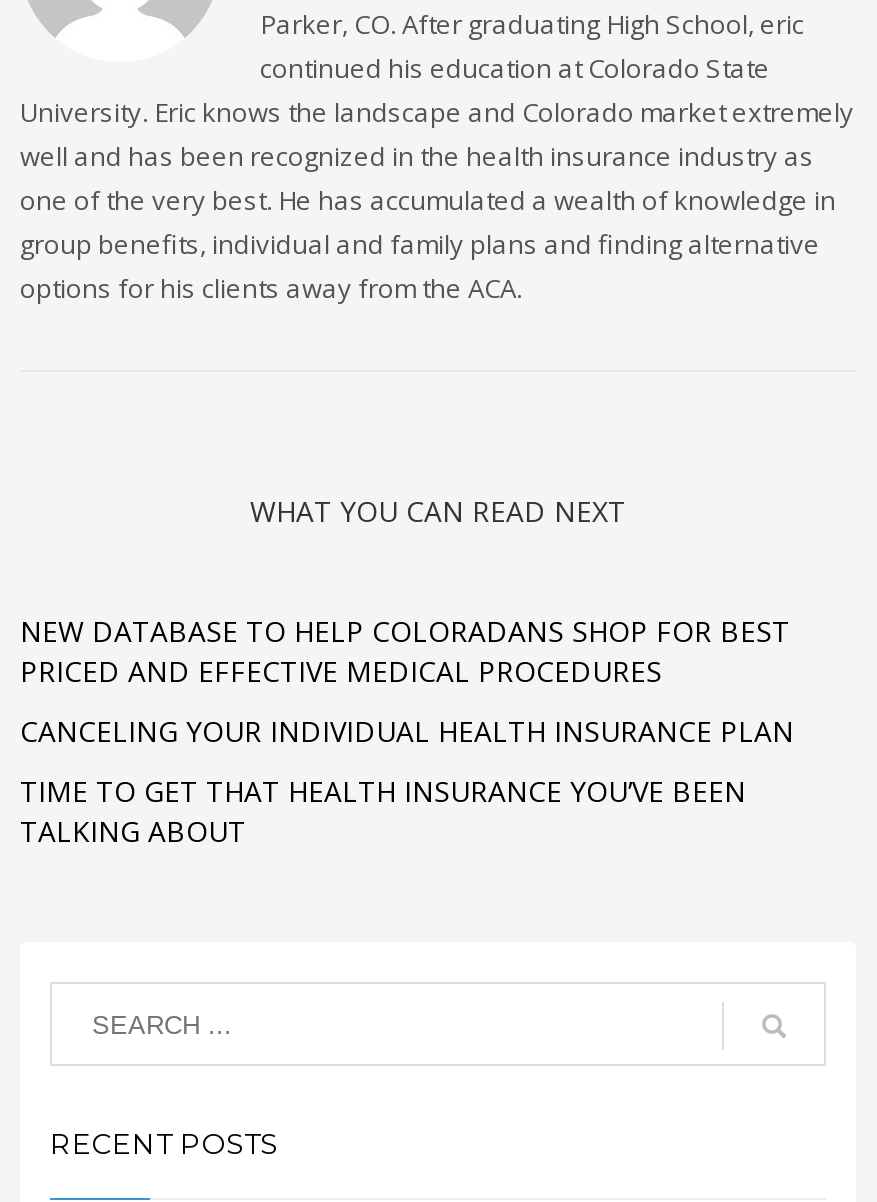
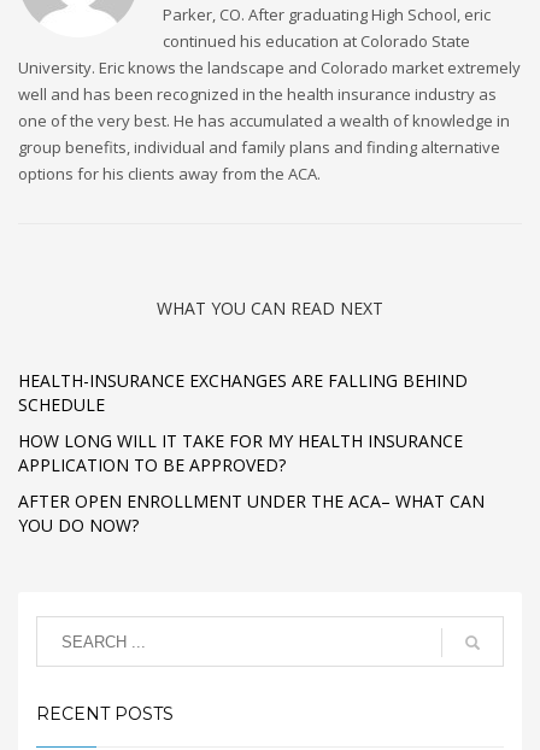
[20,612,790,690] NEW DATABASE TO HELP COLORADANS SHOP FOR BEST | PRICED AND EFFECTIVE MEDICAL PROCEDURES -> [18,369,468,416] HEALTH-INSURANCE EXCHANGES ARE FALLING BEHIND | SCHEDULE
[20,712,794,750] CANCELING YOUR INDIVIDUAL HEALTH INSURANCE PLAN -> [18,429,463,476] HOW LONG WILL IT TAKE FOR MY HEALTH INSURANCE | APPLICATION TO BE APPROVED?
[20,772,746,850] TIME TO GET THAT HEALTH INSURANCE YOU’VE BEEN | TALKING ABOUT -> [18,490,485,537] AFTER OPEN ENROLLMENT UNDER THE ACA– WHAT CAN | YOU DO NOW?

